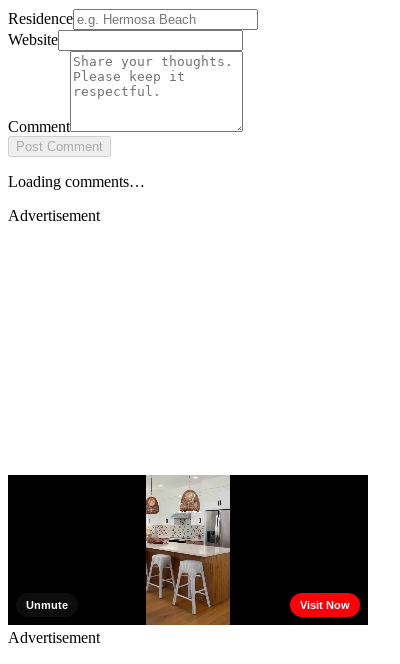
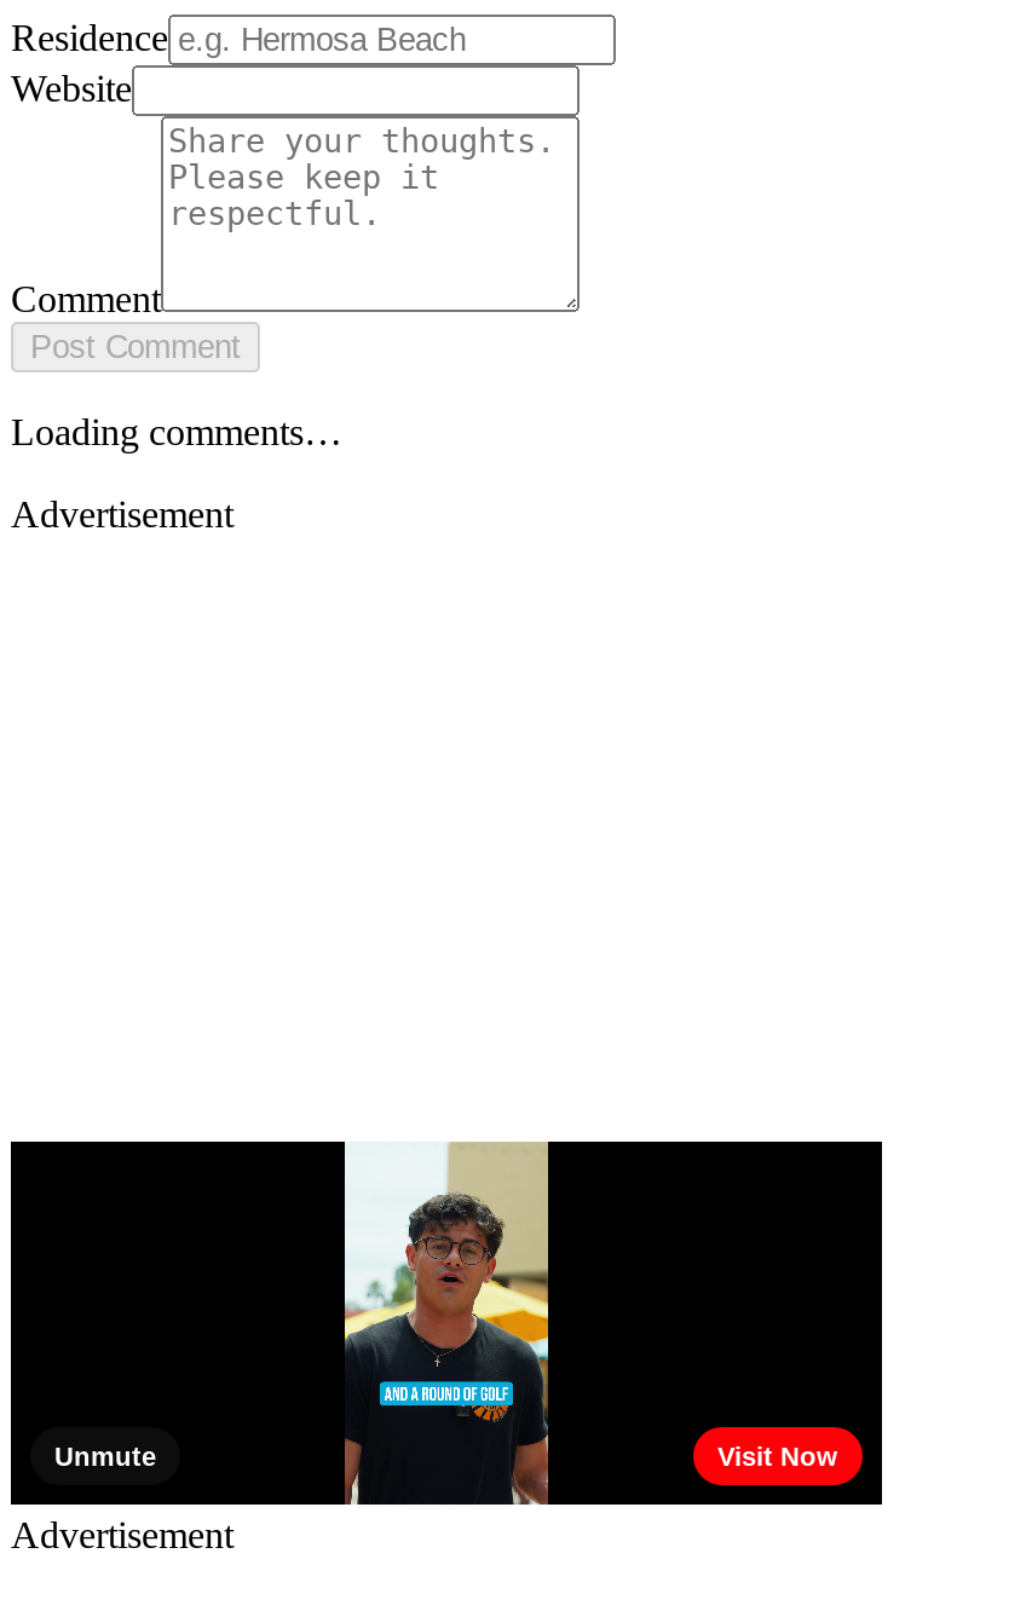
[145,475,231,626] [image] -> [342,1144,550,1507] [image]

